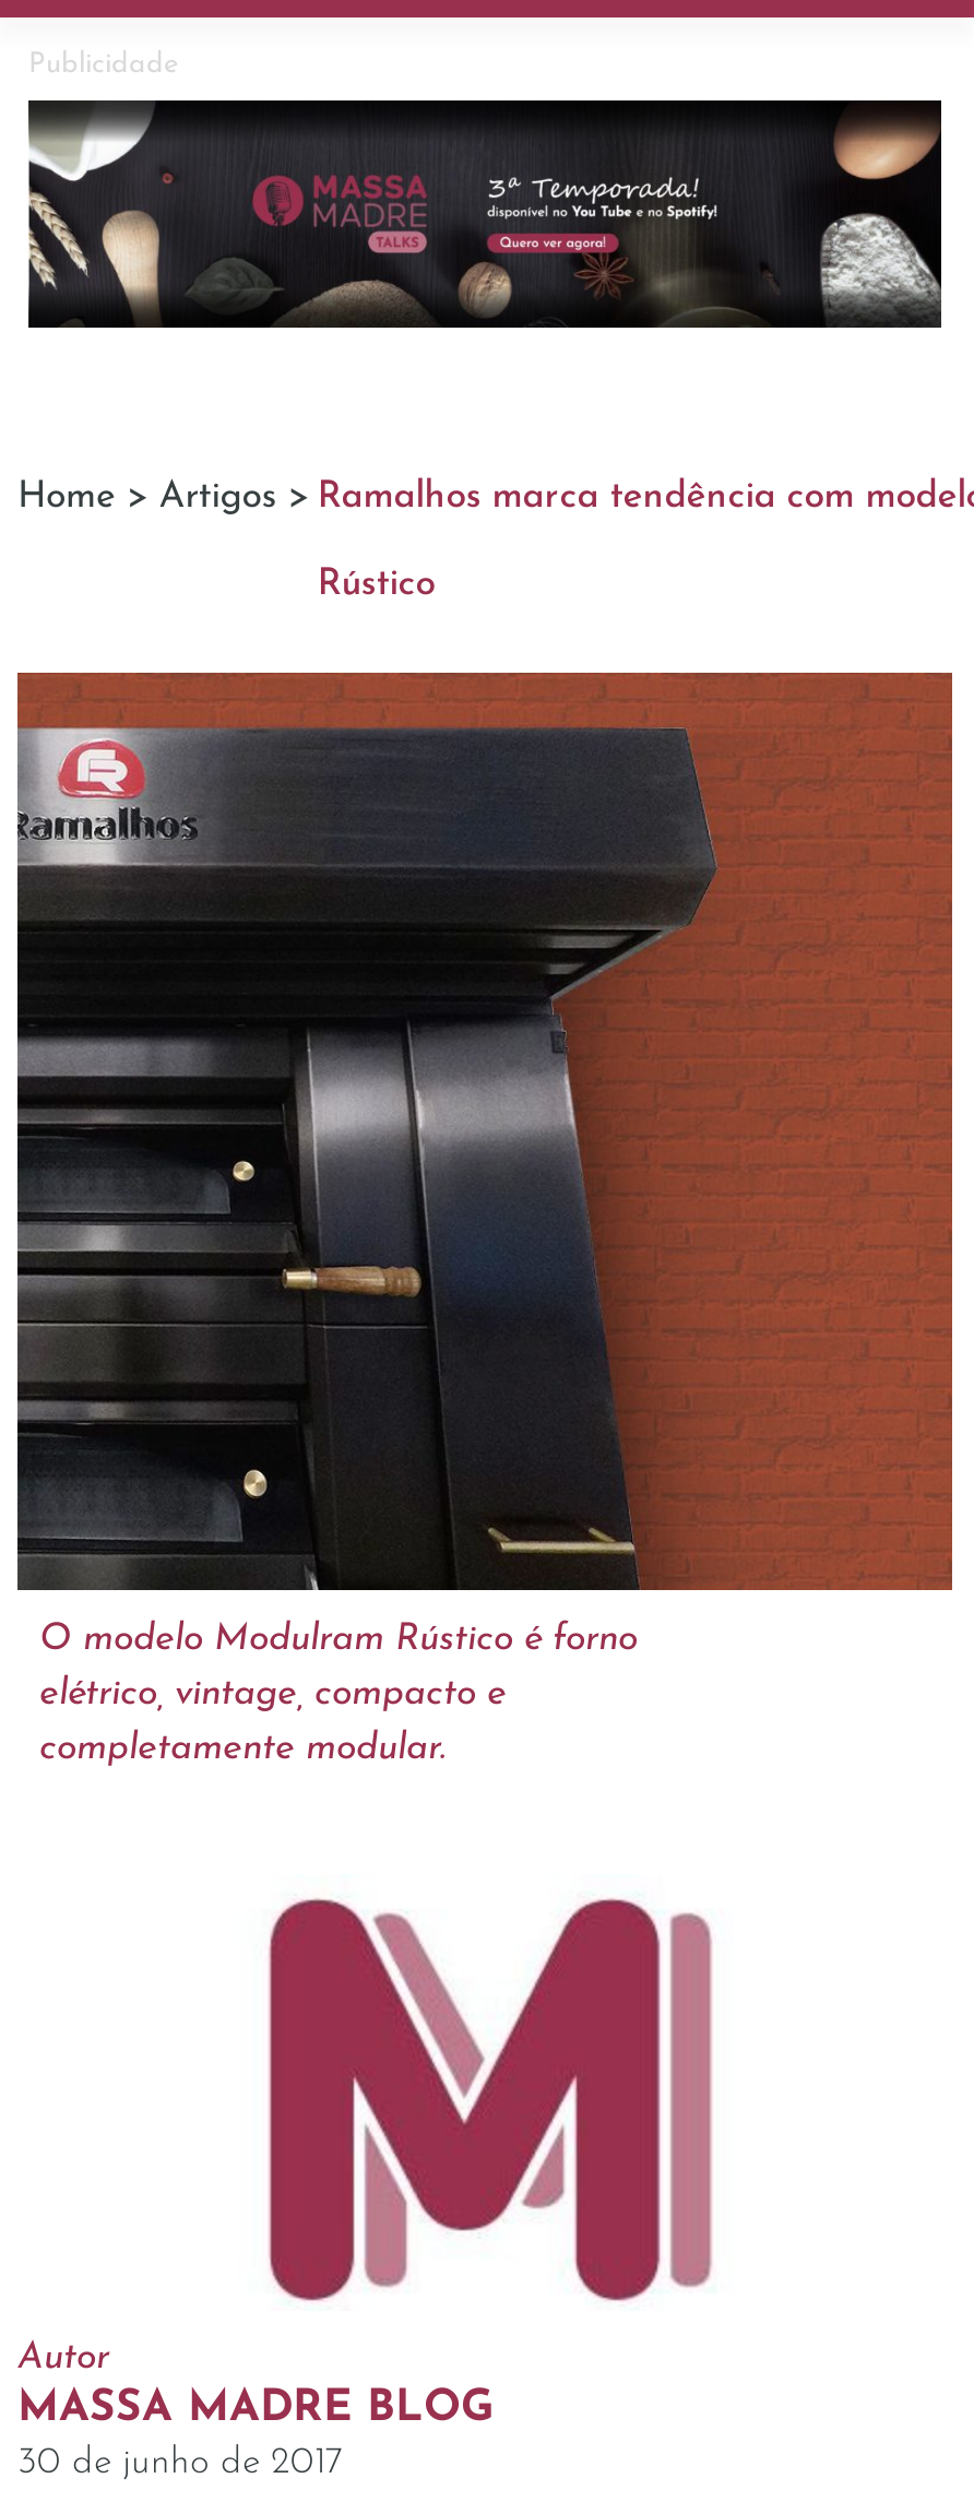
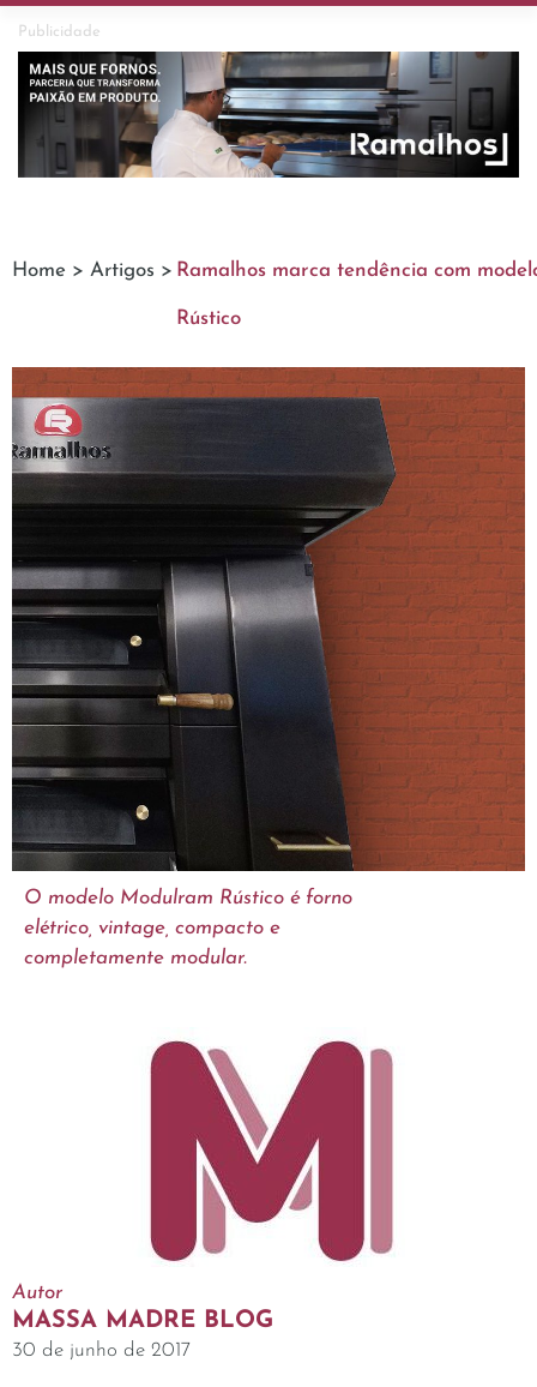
[26,98,941,330] [image] -> [17,50,519,179] [image]

